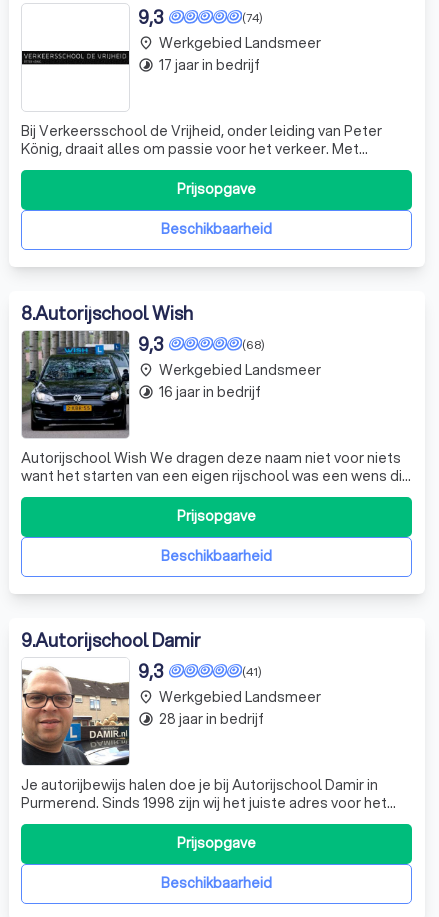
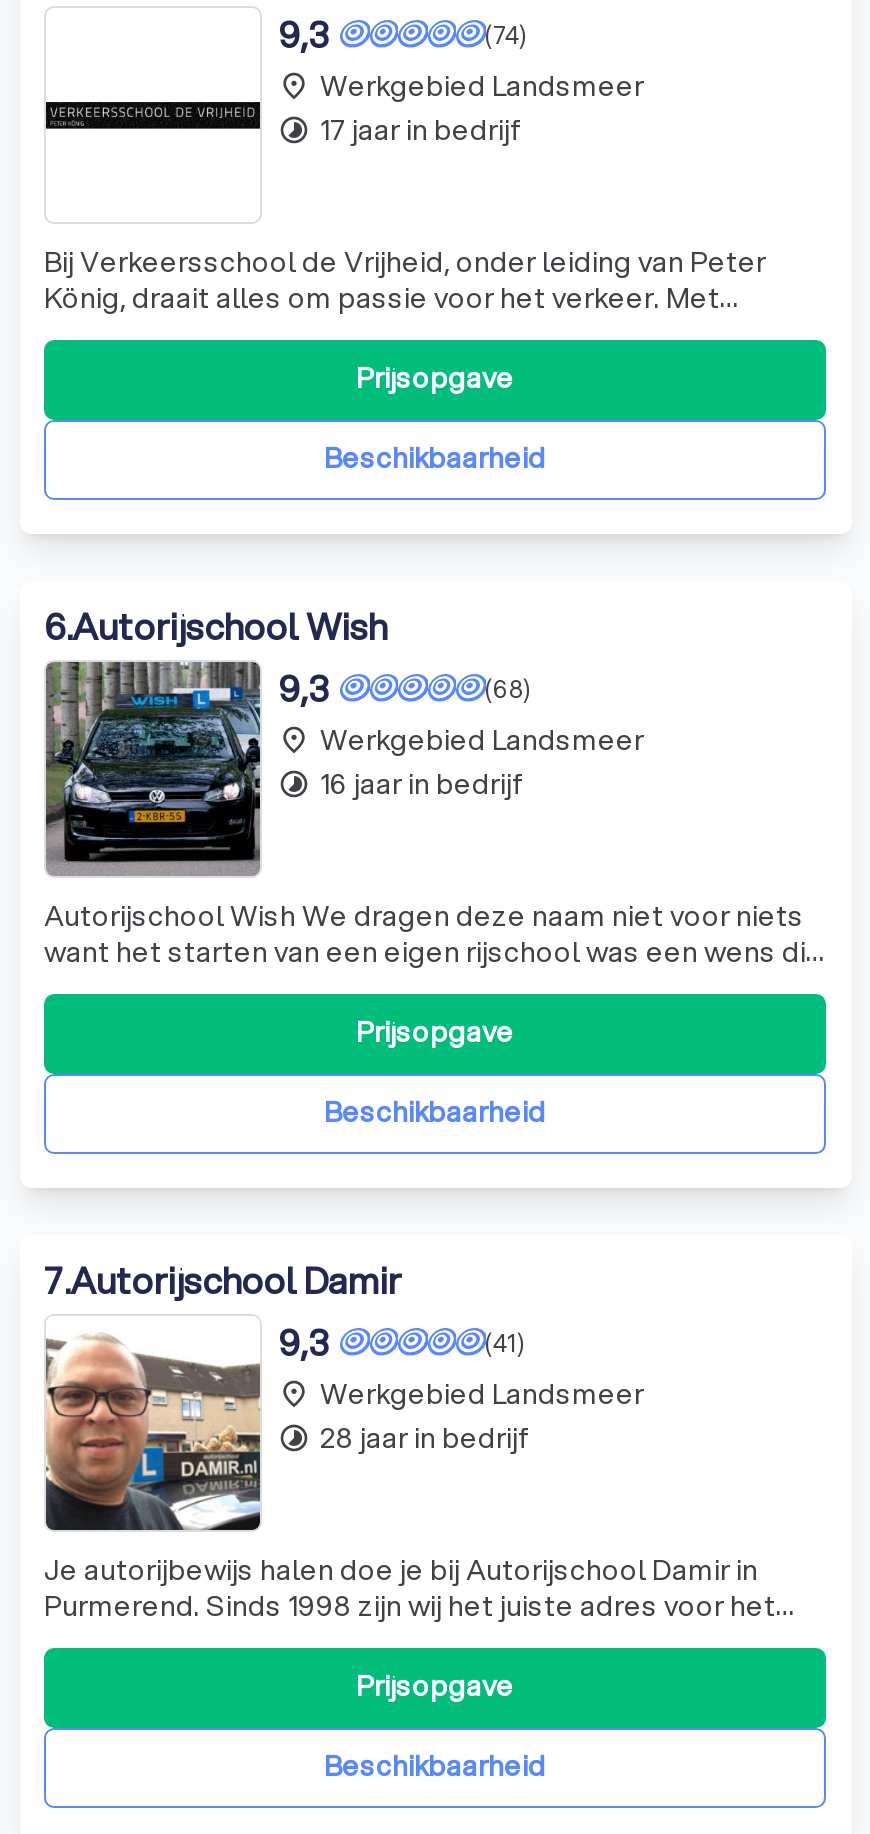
[21,299,193,325] 8.Autorijschool Wish -> [44,599,388,651] 6.Autorijschool Wish
[21,626,201,652] 9.Autorijschool Damir -> [44,1253,402,1305] 7.Autorijschool Damir

